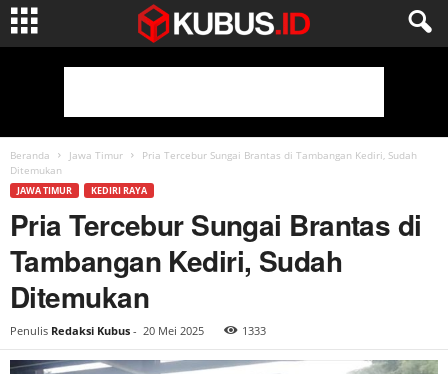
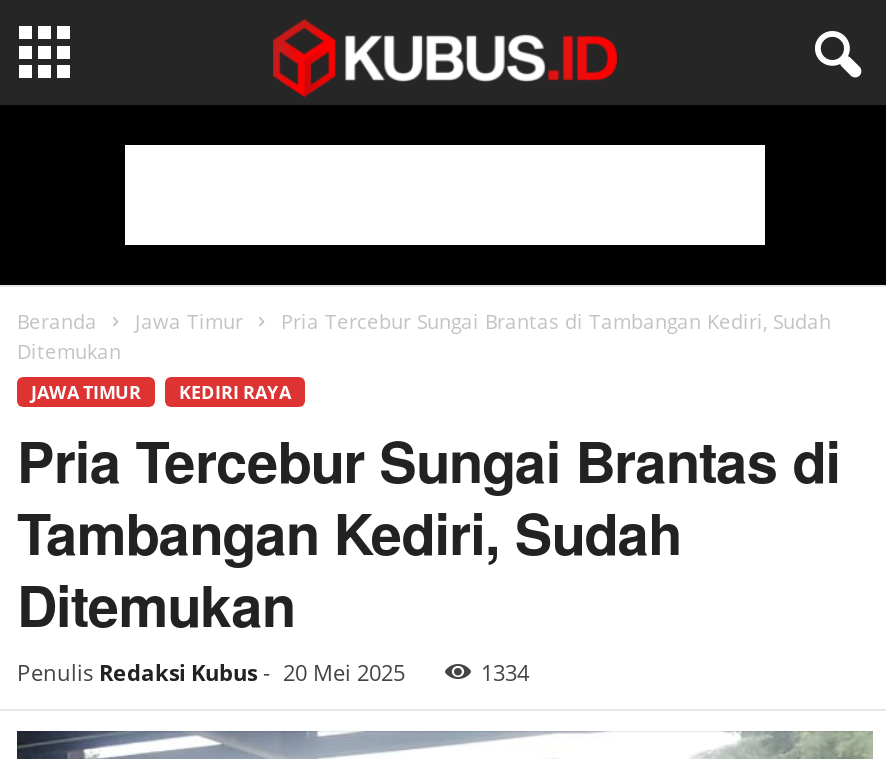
[242,323,266,338] 1333 -> [481,657,529,687] 1334

